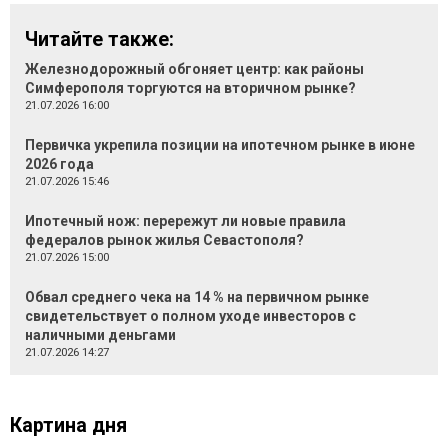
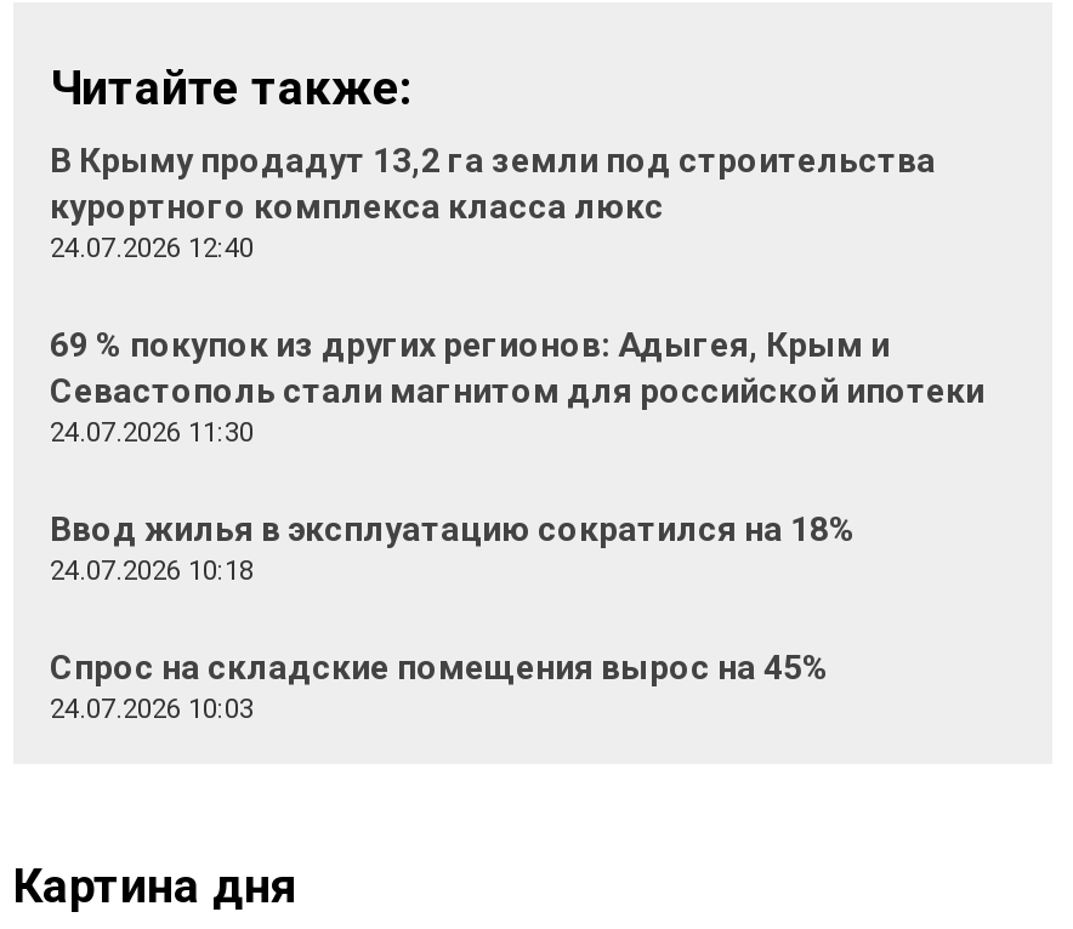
[25,61,364,112] Железнодорожный обгоняет центр: как районы | Симферополя торгуются на вторичном рынке? | 21.07.2026 16:00 -> [50,141,936,264] В Крыму продадут 13,2 га земли под строительства | курортного комплекса класса люкс | 24.07.2026 12:40
[25,137,415,188] Первичка укрепила позиции на ипотечном рынке в июне | 2026 года | 21.07.2026 15:46 -> [50,325,984,449] 69 % покупок из других регионов: Адыгея, Крым и | Севастополь стали магнитом для российской ипотеки | 24.07.2026 11:30
[25,213,346,264] Ипотечный нож: перережут ли новые правила | федералов рынок жилья Севастополя? | 21.07.2026 15:00 -> [50,509,856,587] Ввод жилья в эксплуатацию сократился на 18% | 24.07.2026 10:18
[25,289,369,359] Обвал среднего чека на 14 % на первичном рынке | свидетельствует о полном уходе инвесторов с | наличными деньгами | 21.07.2026 14:27 -> [50,648,829,725] Спрос на складские помещения вырос на 45% | 24.07.2026 10:03

